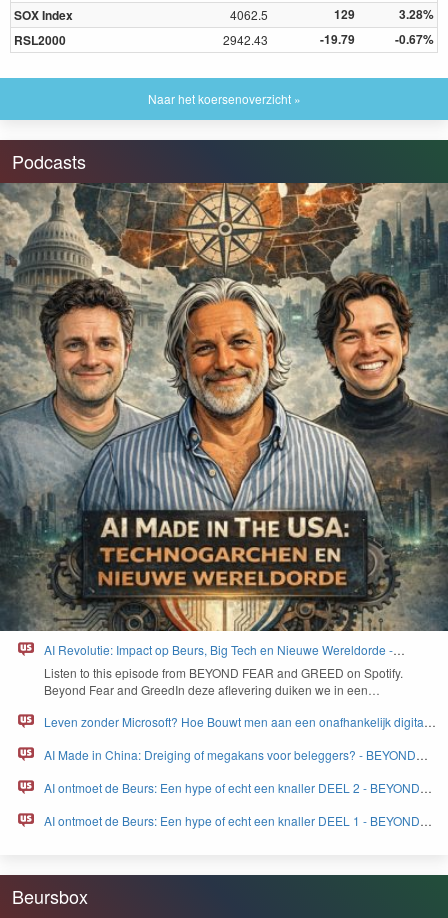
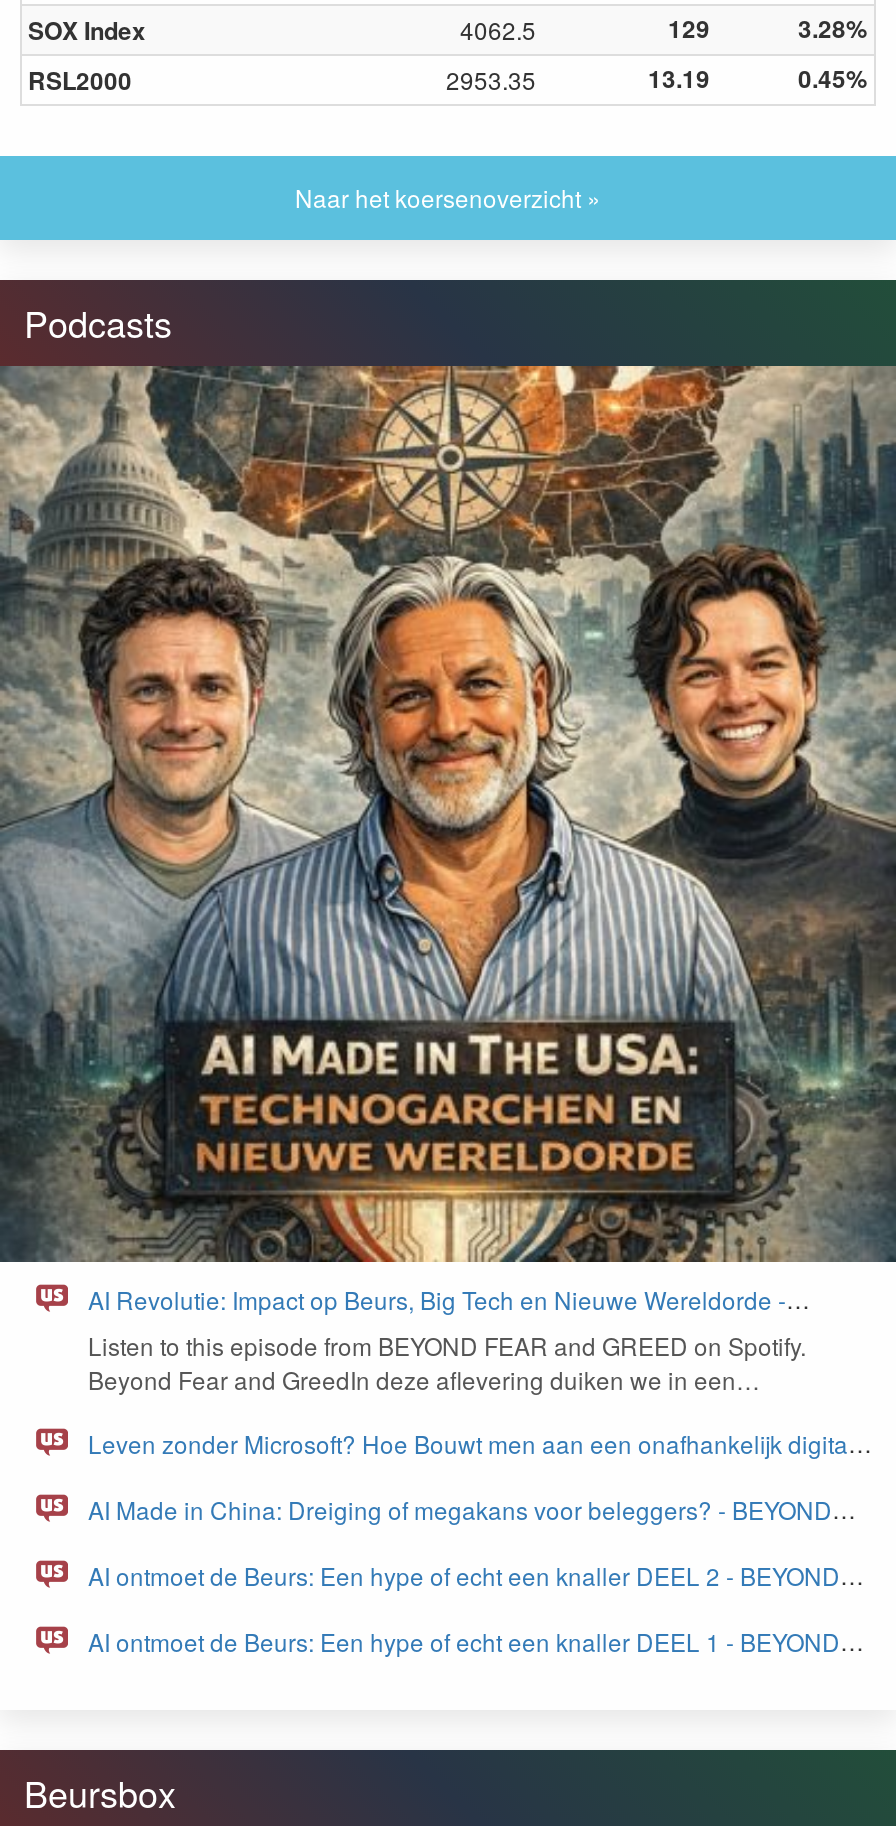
[223,31,268,48] 2942.43 -> [446,61,536,95] 2953.35
[320,30,355,48] -19.79 -> [648,59,710,95] 13.19
[395,30,434,48] -0.67% -> [798,59,868,95] 0.45%

